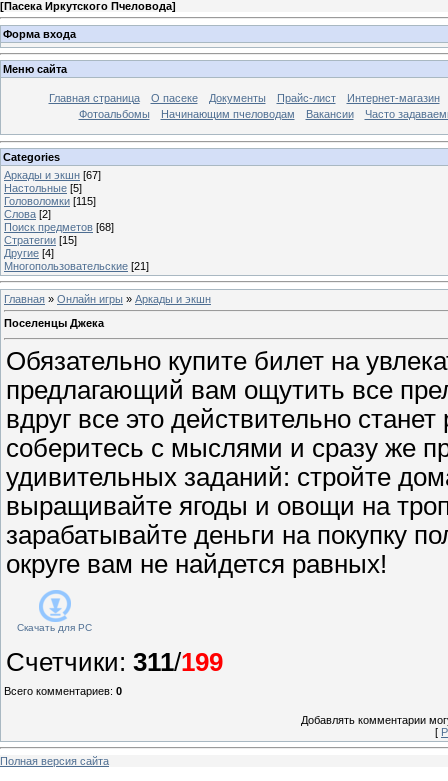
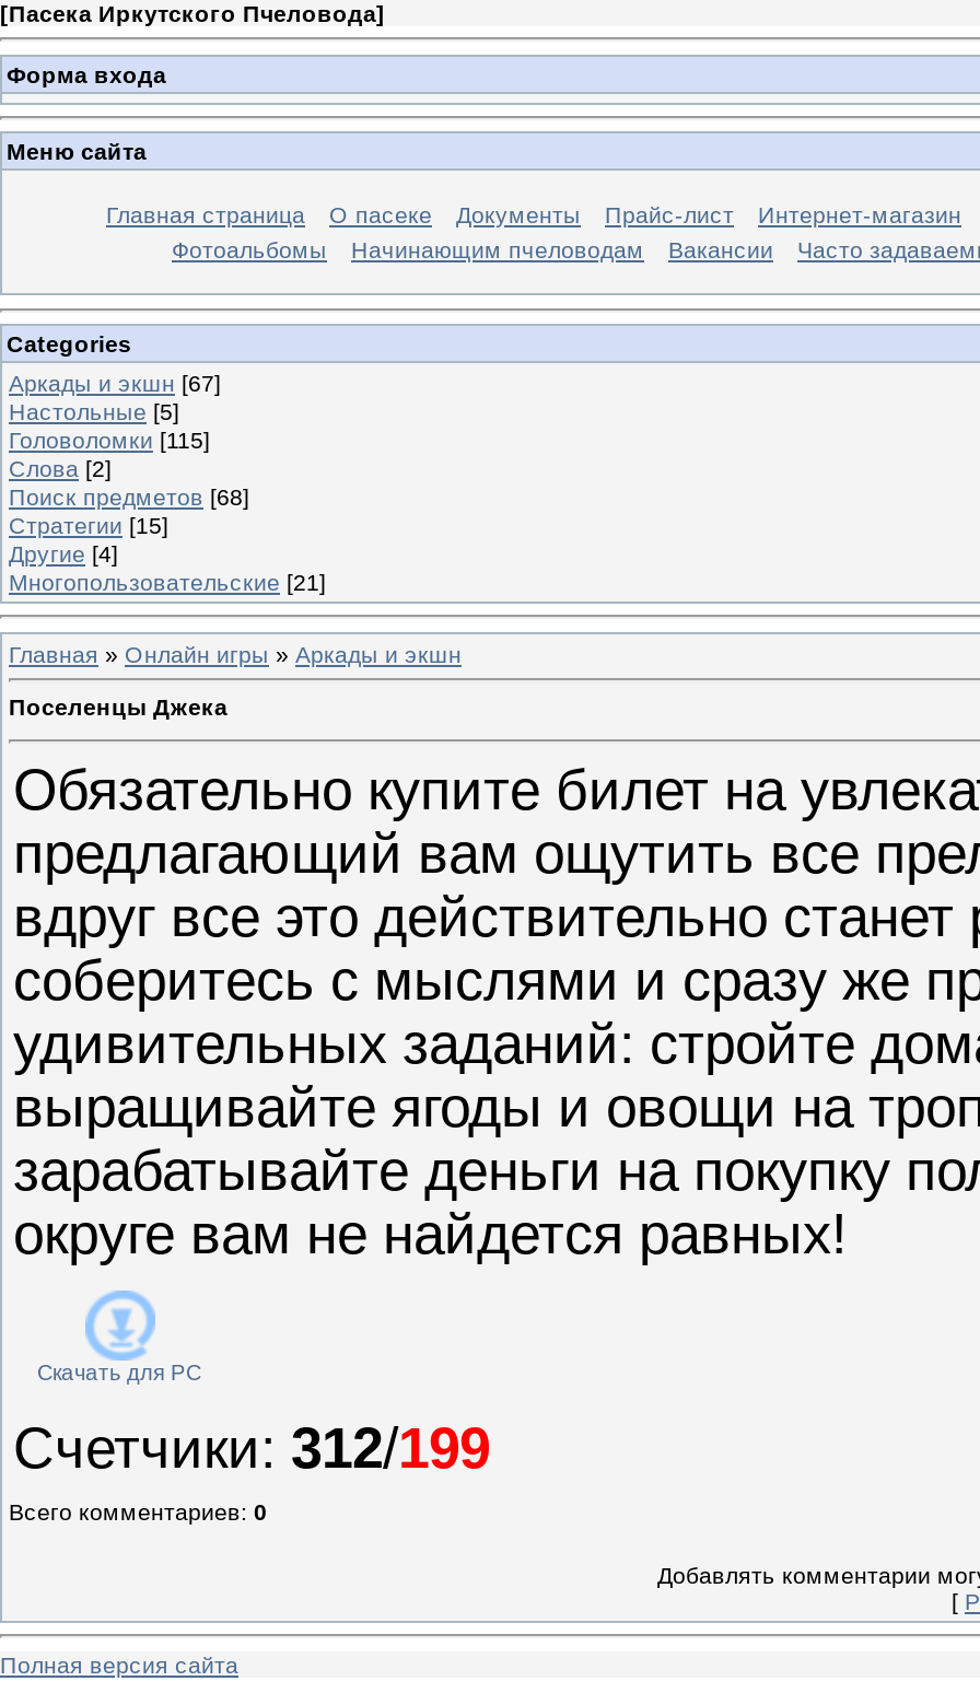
[6,648,223,676] Счетчики: 311/199 -> [13,1417,490,1478] Счетчики: 312/199

